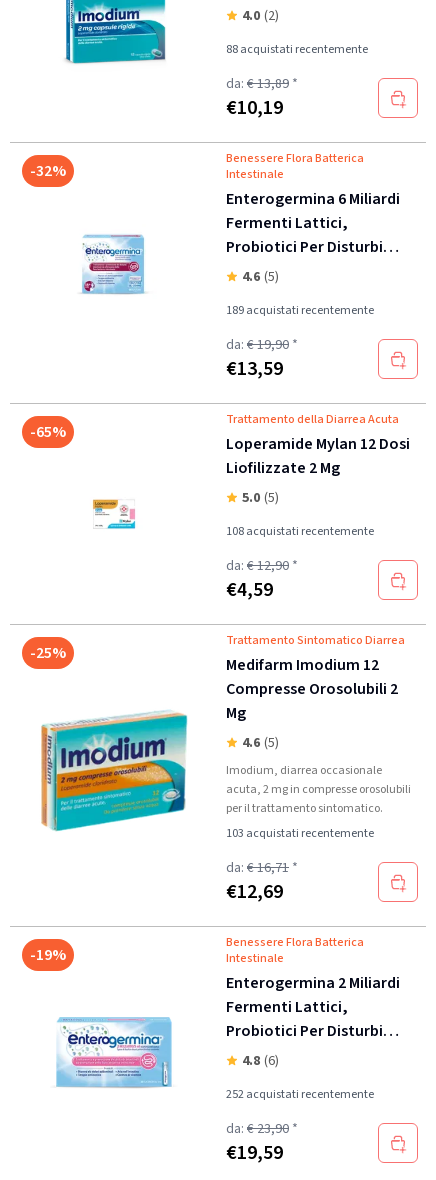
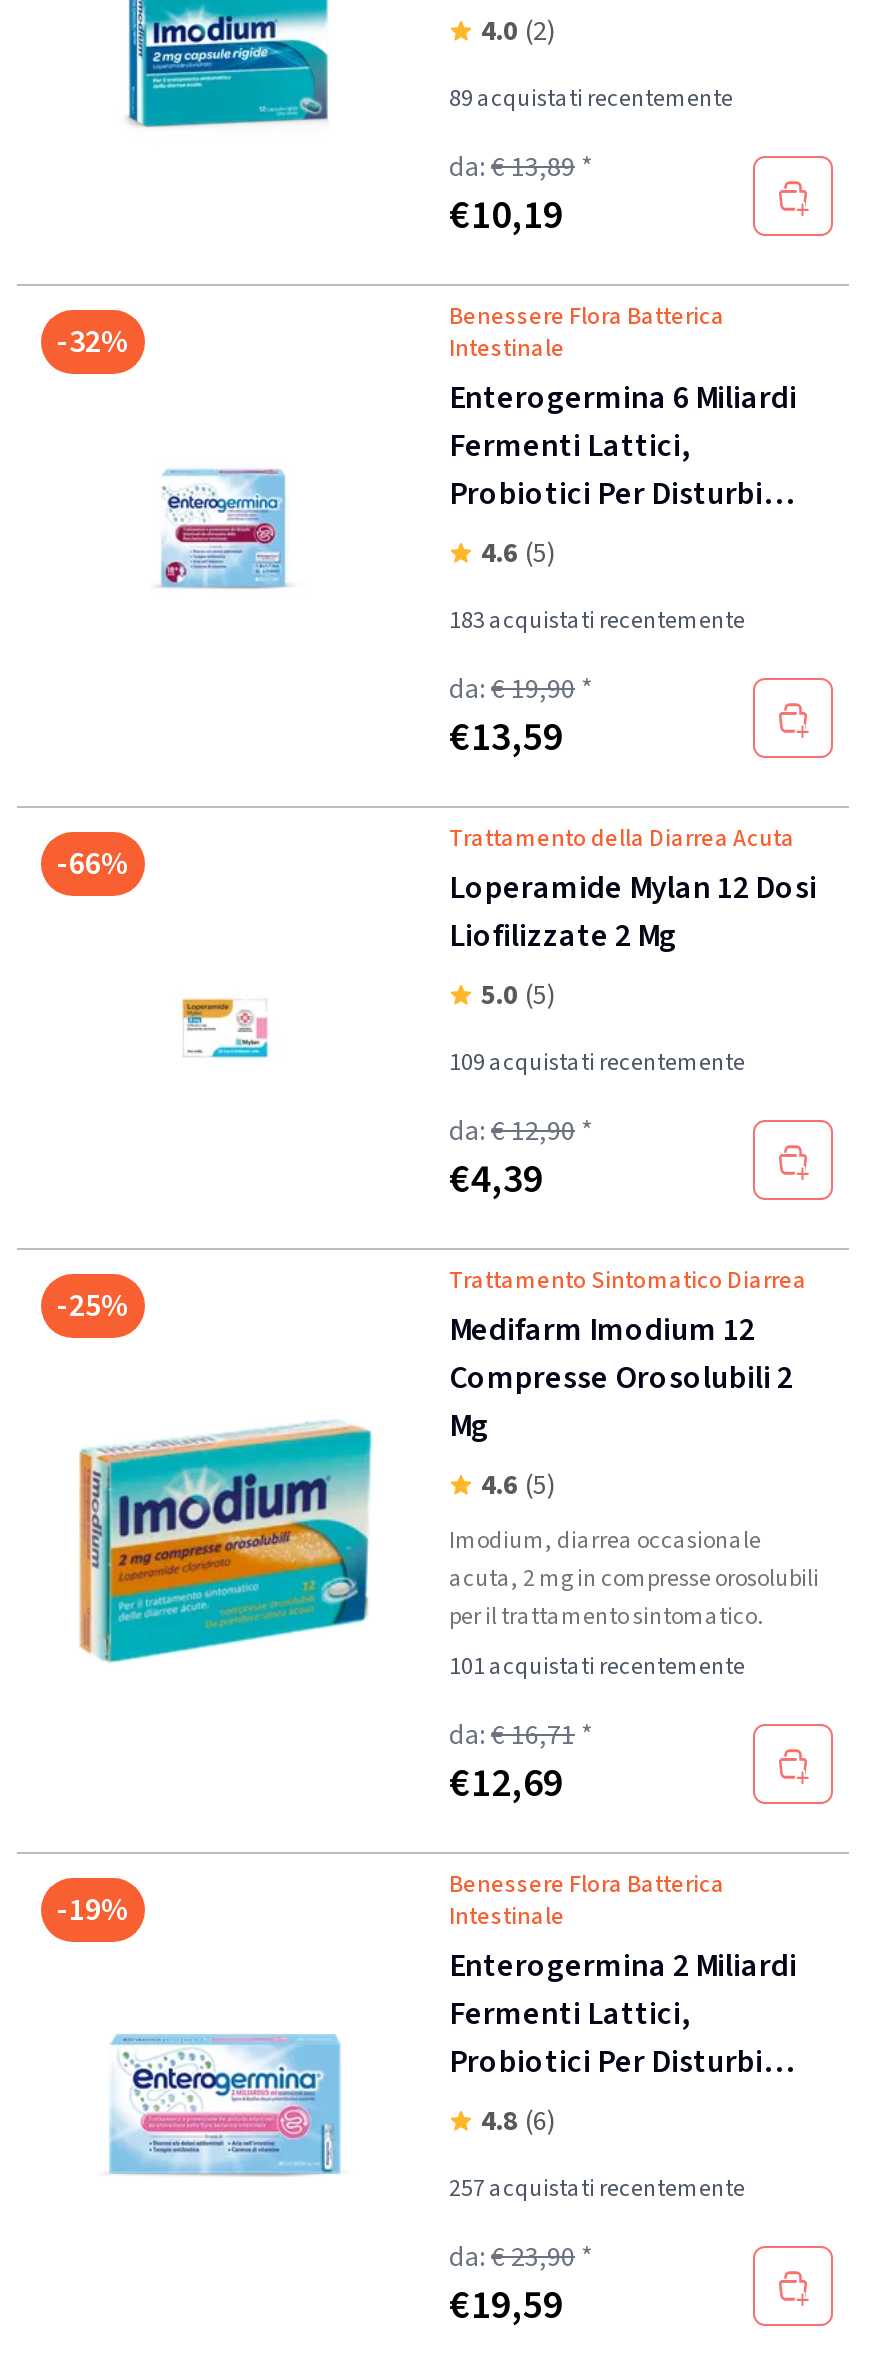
[226,41,368,58] 88 acquistati recentemente -> [449,82,733,116] 89 acquistati recentemente
[226,302,374,319] 189 acquistati recentemente -> [449,604,745,638] 183 acquistati recentemente
[30,421,66,443] -65% -> [57,842,129,886] -66%
[226,523,374,540] 108 acquistati recentemente -> [449,1046,745,1080] 109 acquistati recentemente
[226,576,273,604] €4,59 -> [449,1152,543,1208] €4,39
[226,825,374,842] 103 acquistati recentemente -> [449,1650,745,1684] 101 acquistati recentemente
[226,1086,374,1103] 252 acquistati recentemente -> [449,2172,745,2206] 257 acquistati recentemente

